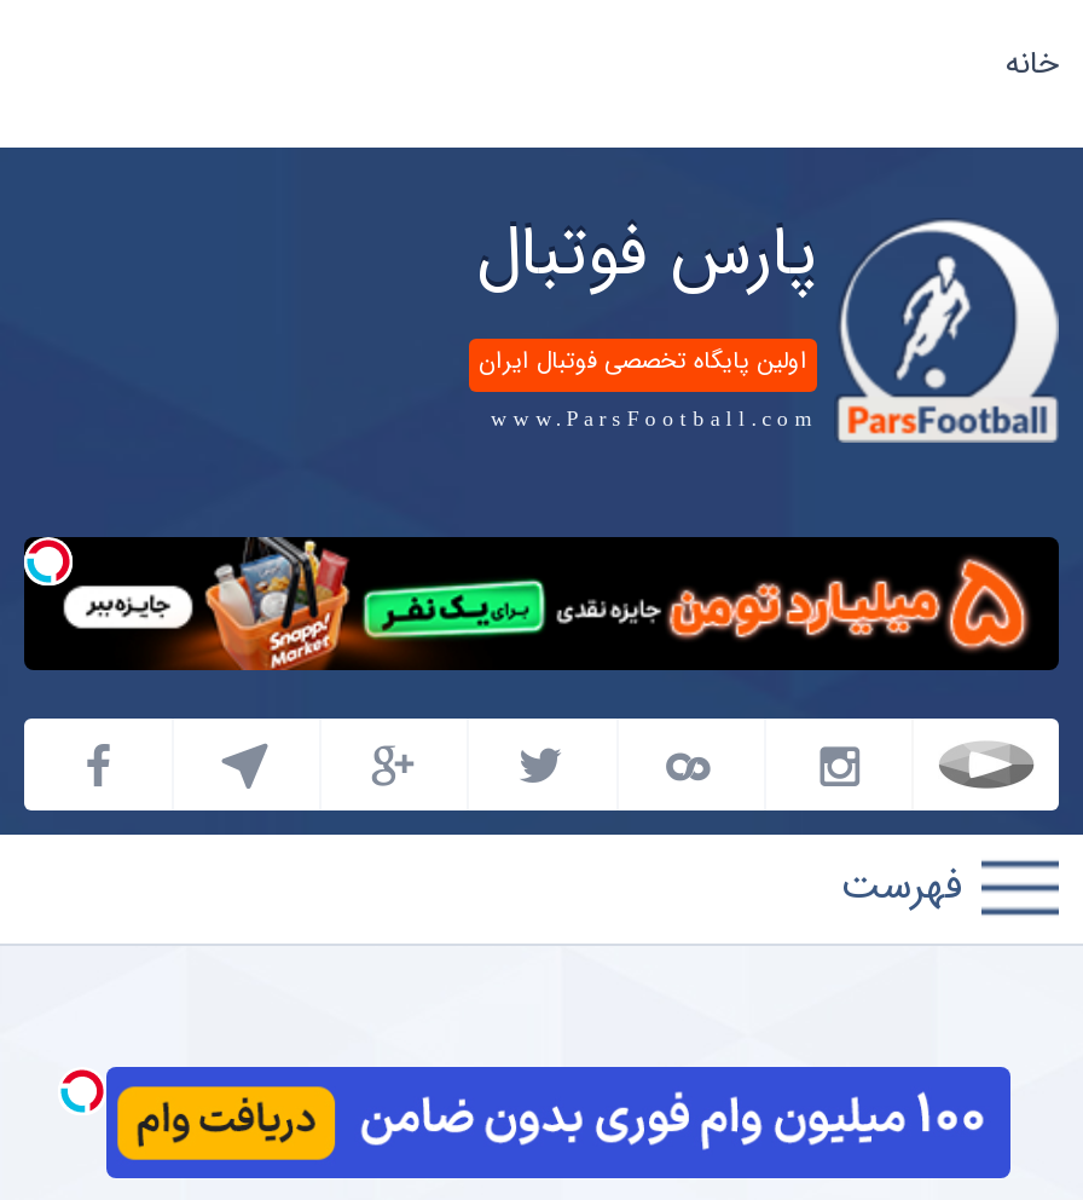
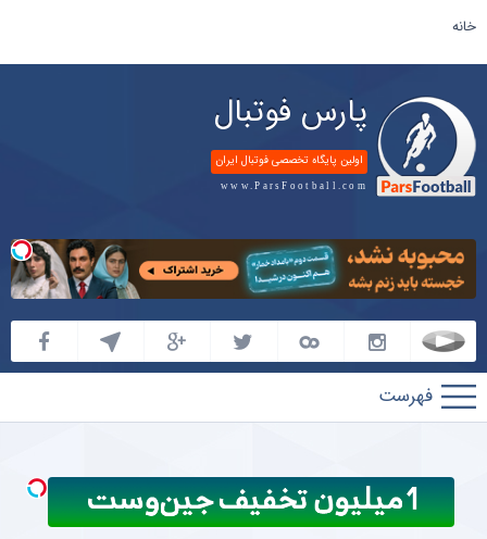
[22,537,1059,673] [image] -> [10,239,475,300] [image]
[104,1065,1013,1181] [image] -> [47,476,455,528] [image]

